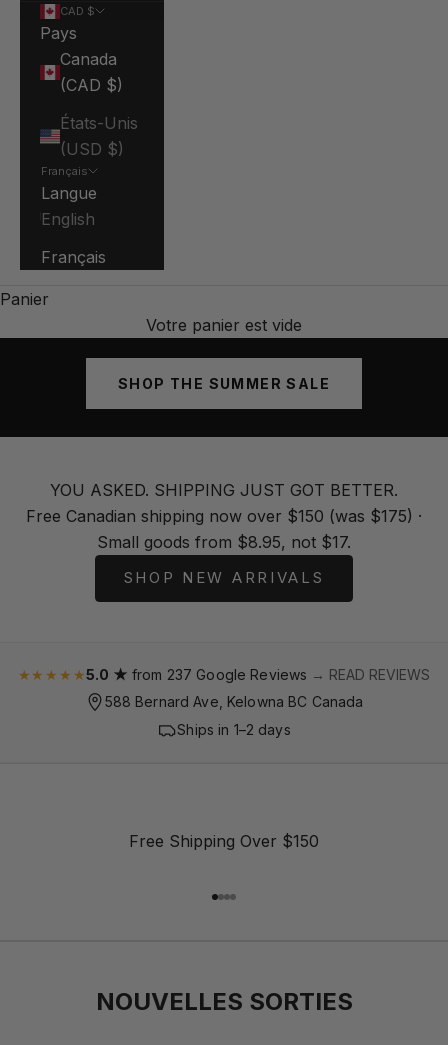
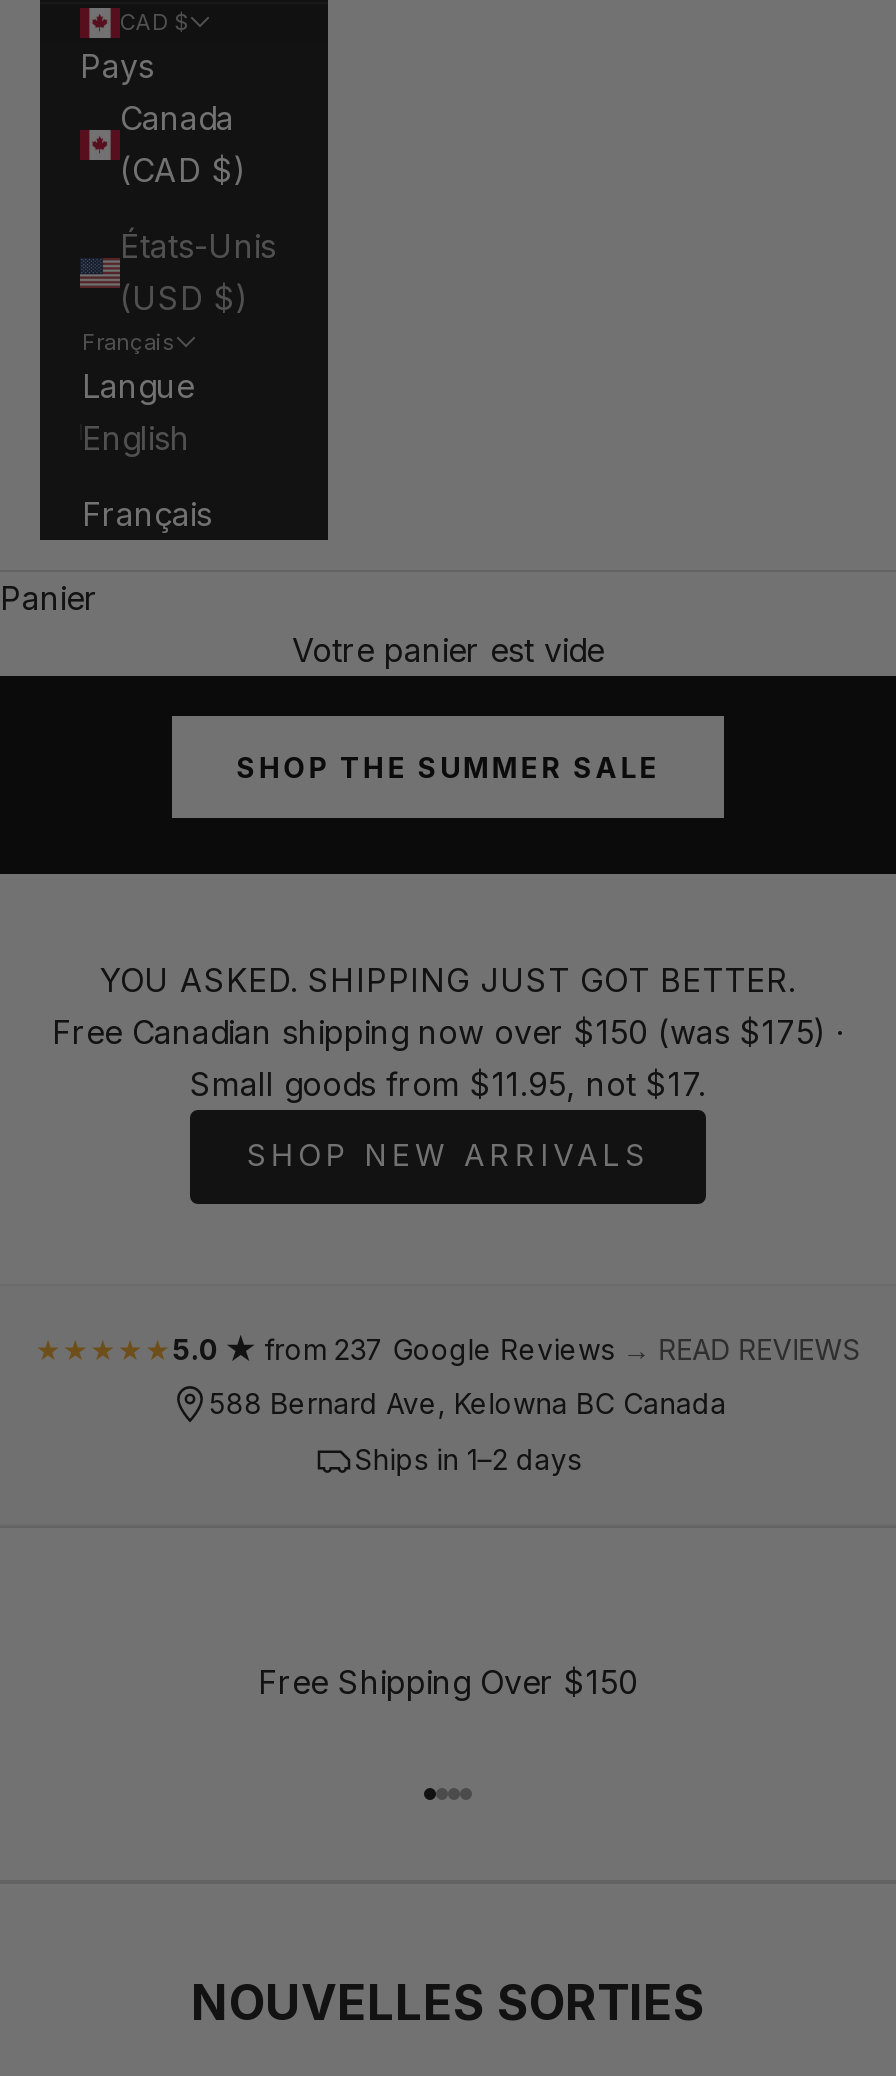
[97,532,351,552] Small goods from $8.95, not $17. -> [190,1064,706,1104] Small goods from $11.95, not $17.

